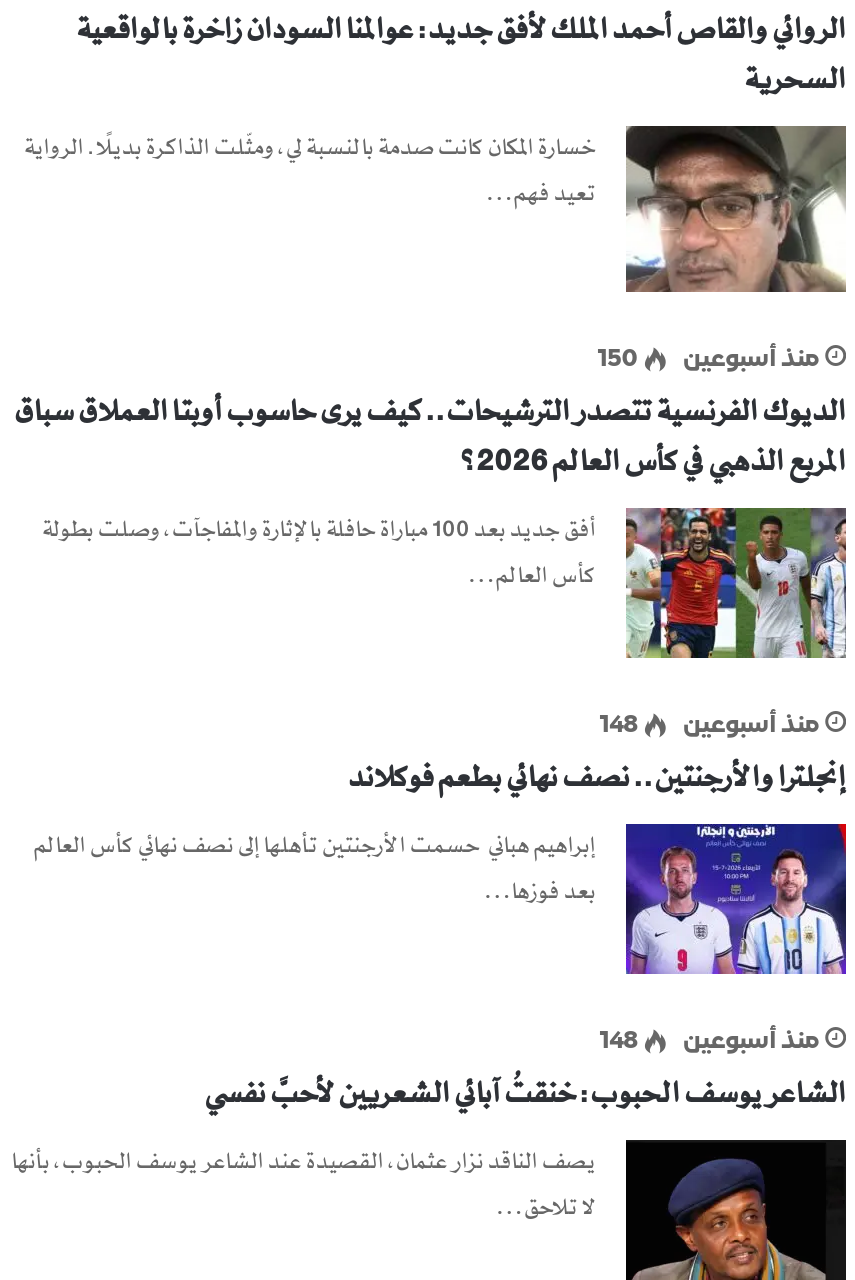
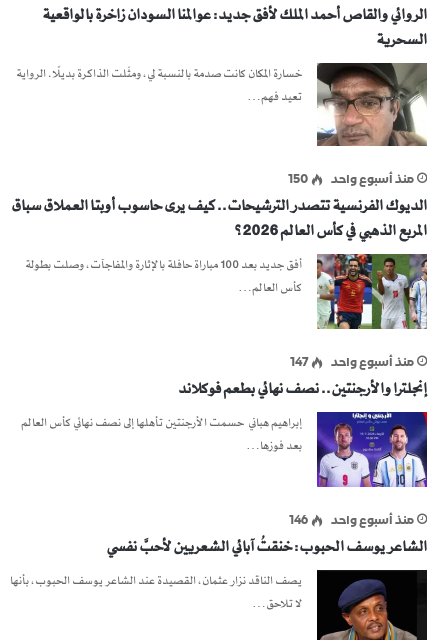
[683,348,819,372] منذ أسبوعين -> [331,174,414,186] منذ أسبوع واحد
[599,714,819,738] منذ أسبوعين | 148 -> [290,357,414,369] منذ أسبوع واحد | 147
[599,1030,819,1054] منذ أسبوعين | 148 -> [289,515,414,527] منذ أسبوع واحد | 146

